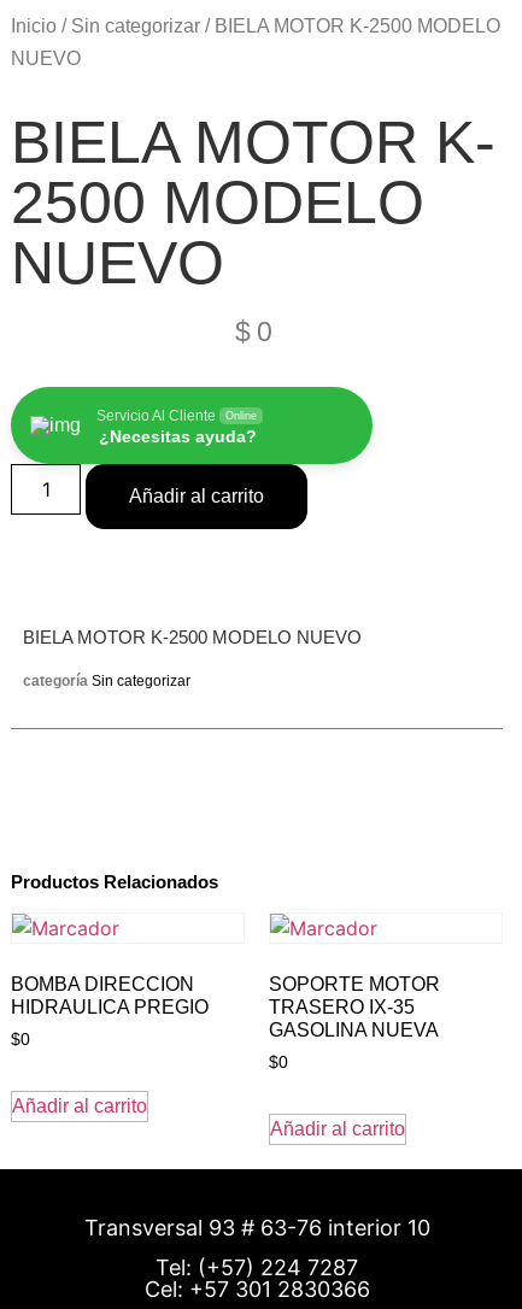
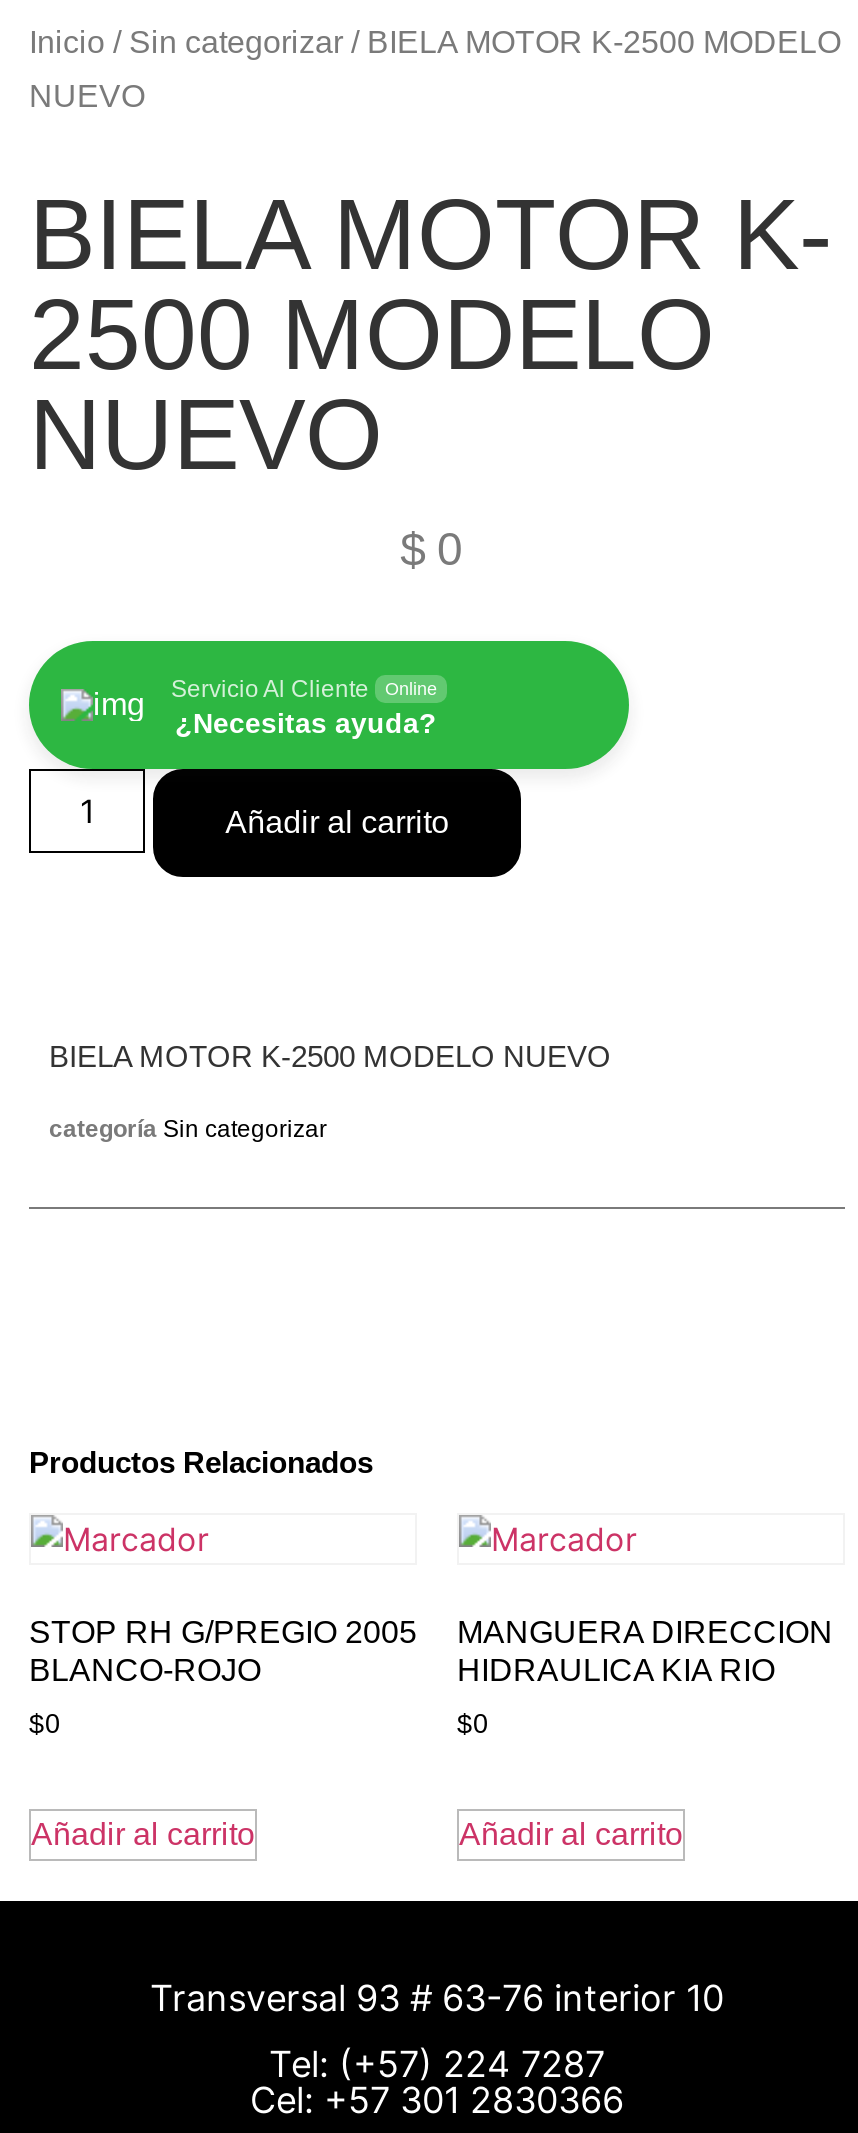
[11,974,209,1018] BOMBA DIRECCION | HIDRAULICA PREGIO -> [29,1616,417,1688] STOP RH G/PREGIO 2005 | BLANCO-ROJO
[269,974,440,1041] SOPORTE MOTOR | TRASERO IX-35 | GASOLINA NUEVA -> [457,1616,833,1688] MANGUERA DIRECCION | HIDRAULICA KIA RIO

